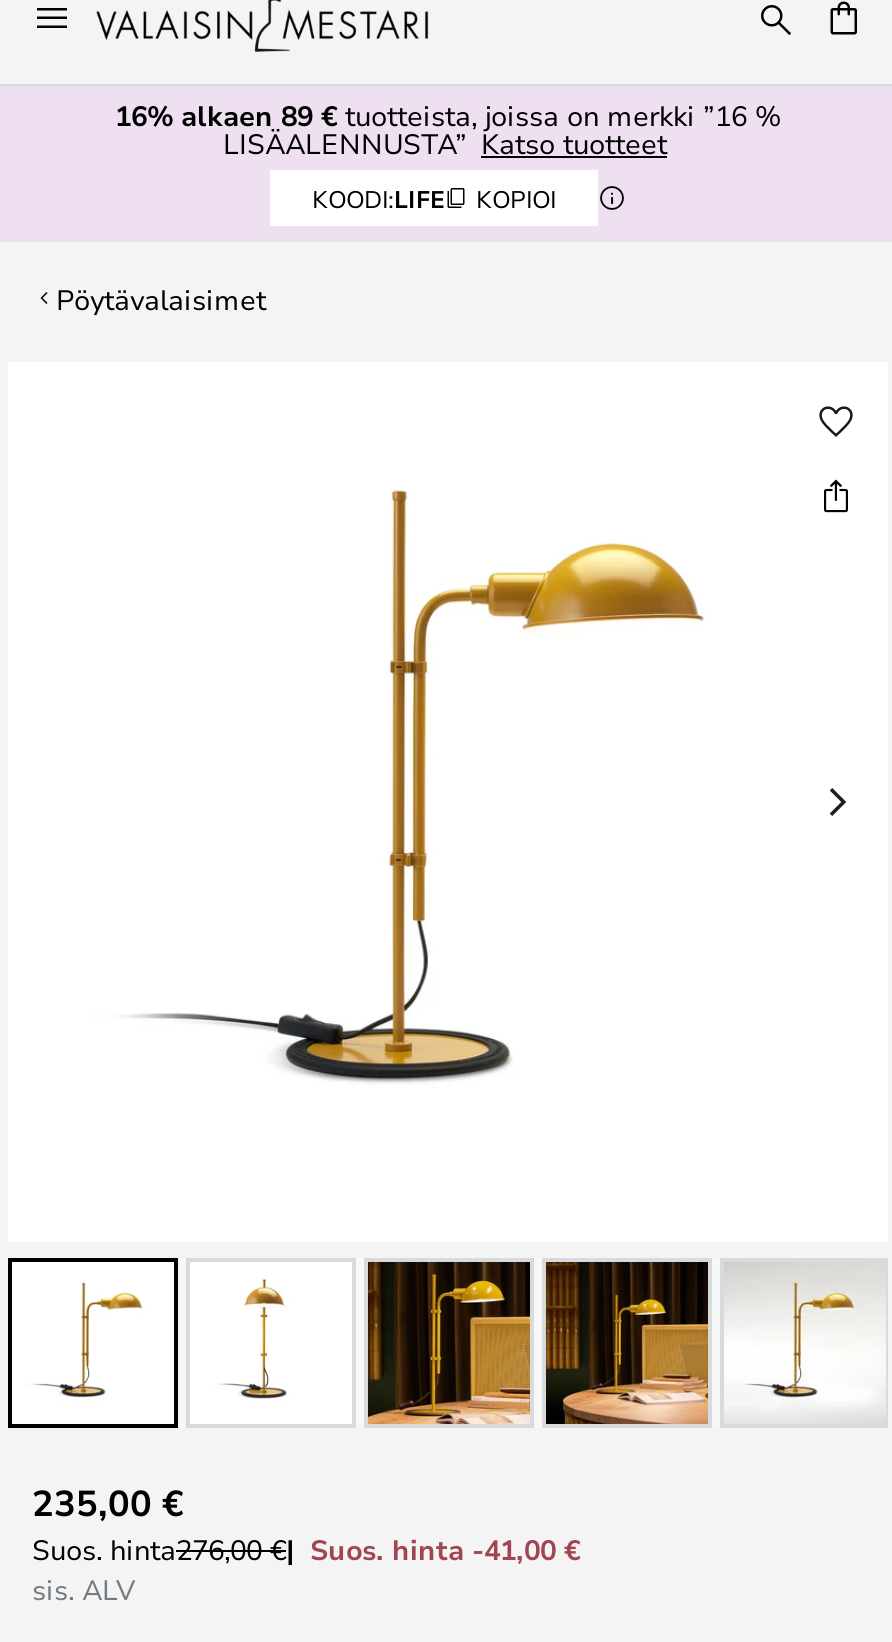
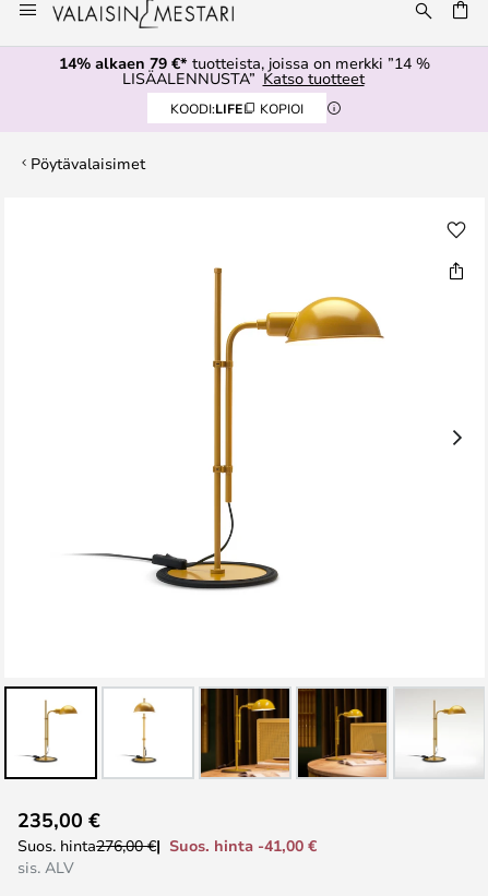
[115,96,781,134] 16% alkaen 89 €tuotteista, joissa on merkki ”16 % -> [59,52,430,73] 14% alkaen 79 €* tuotteista, joissa on merkki ”14 %

